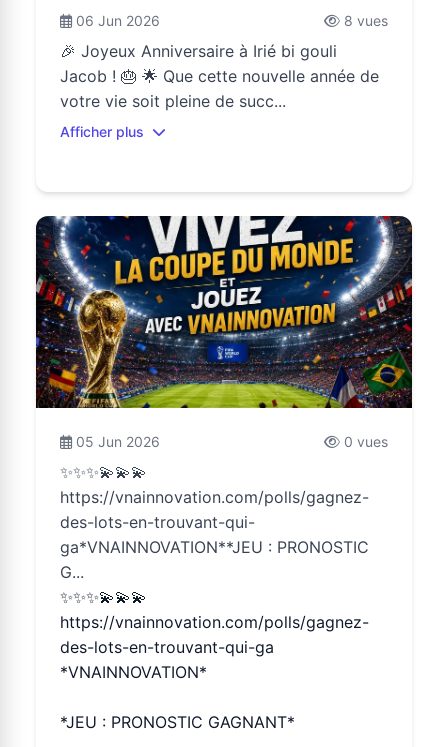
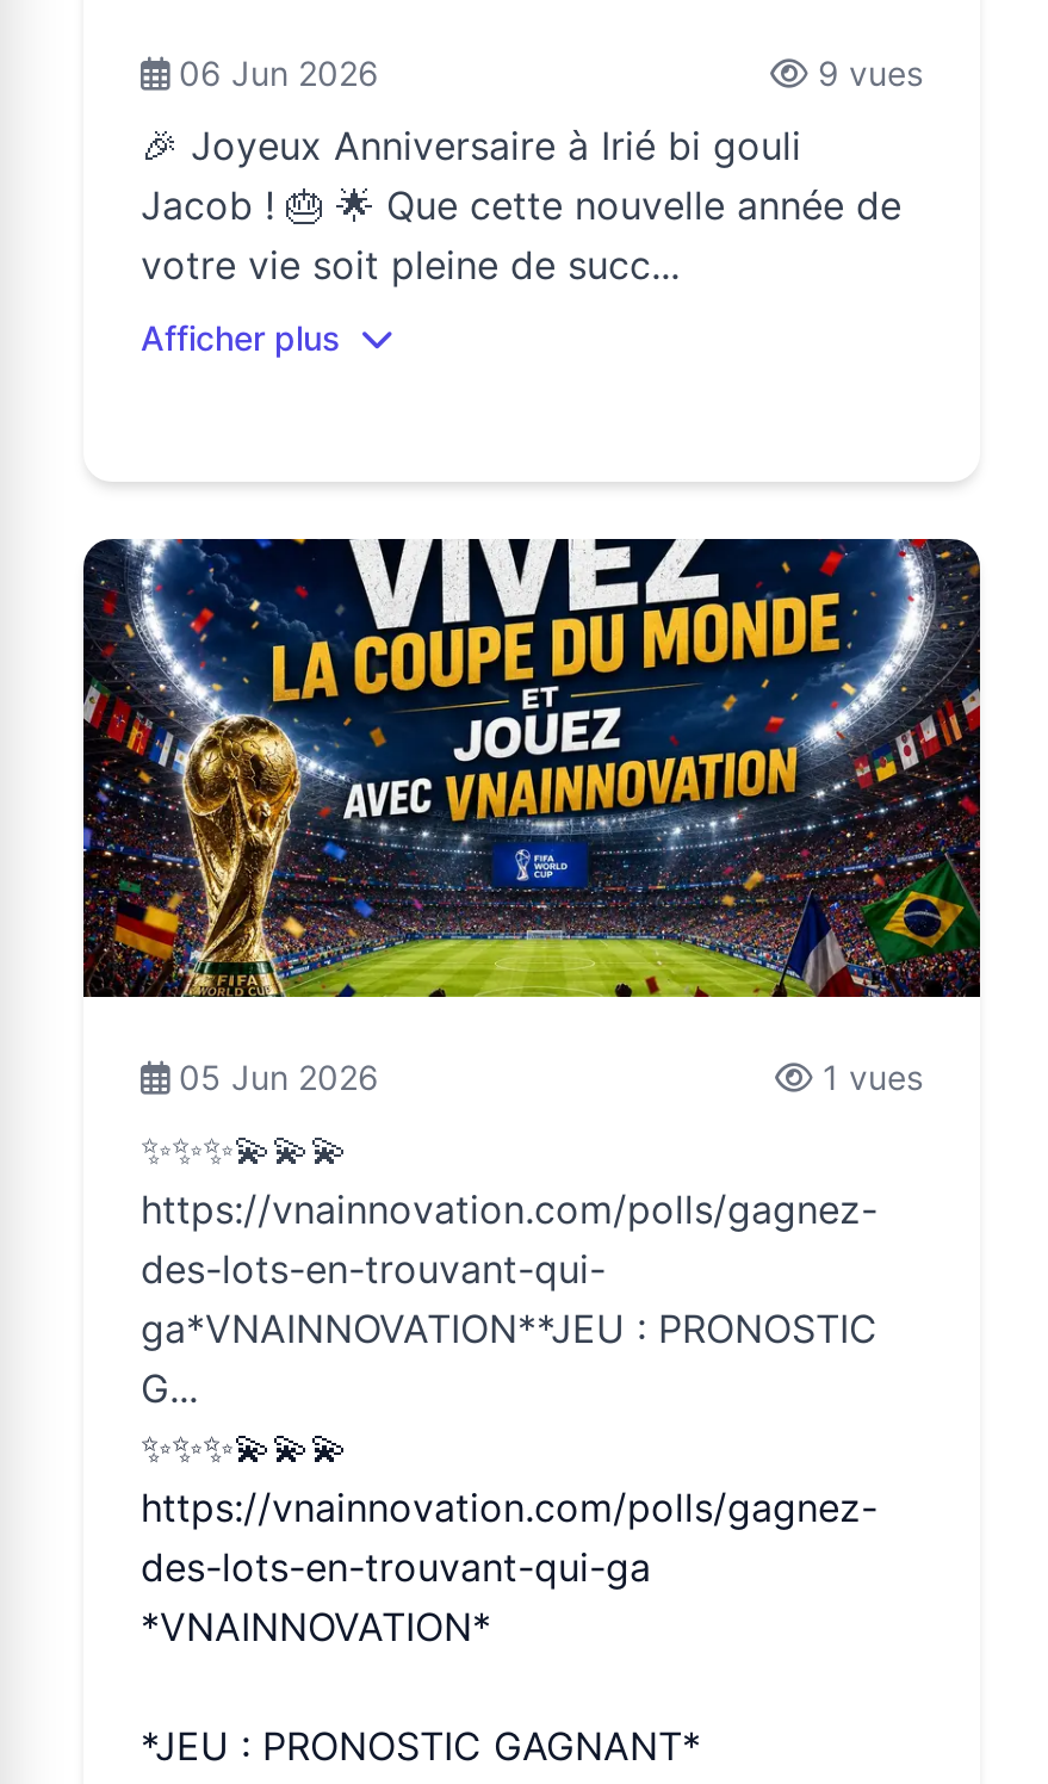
[344,12,388,29] 8 vues -> [818,52,923,93] 9 vues
[344,433,388,450] 0 vues -> [823,1057,923,1097] 1 vues

